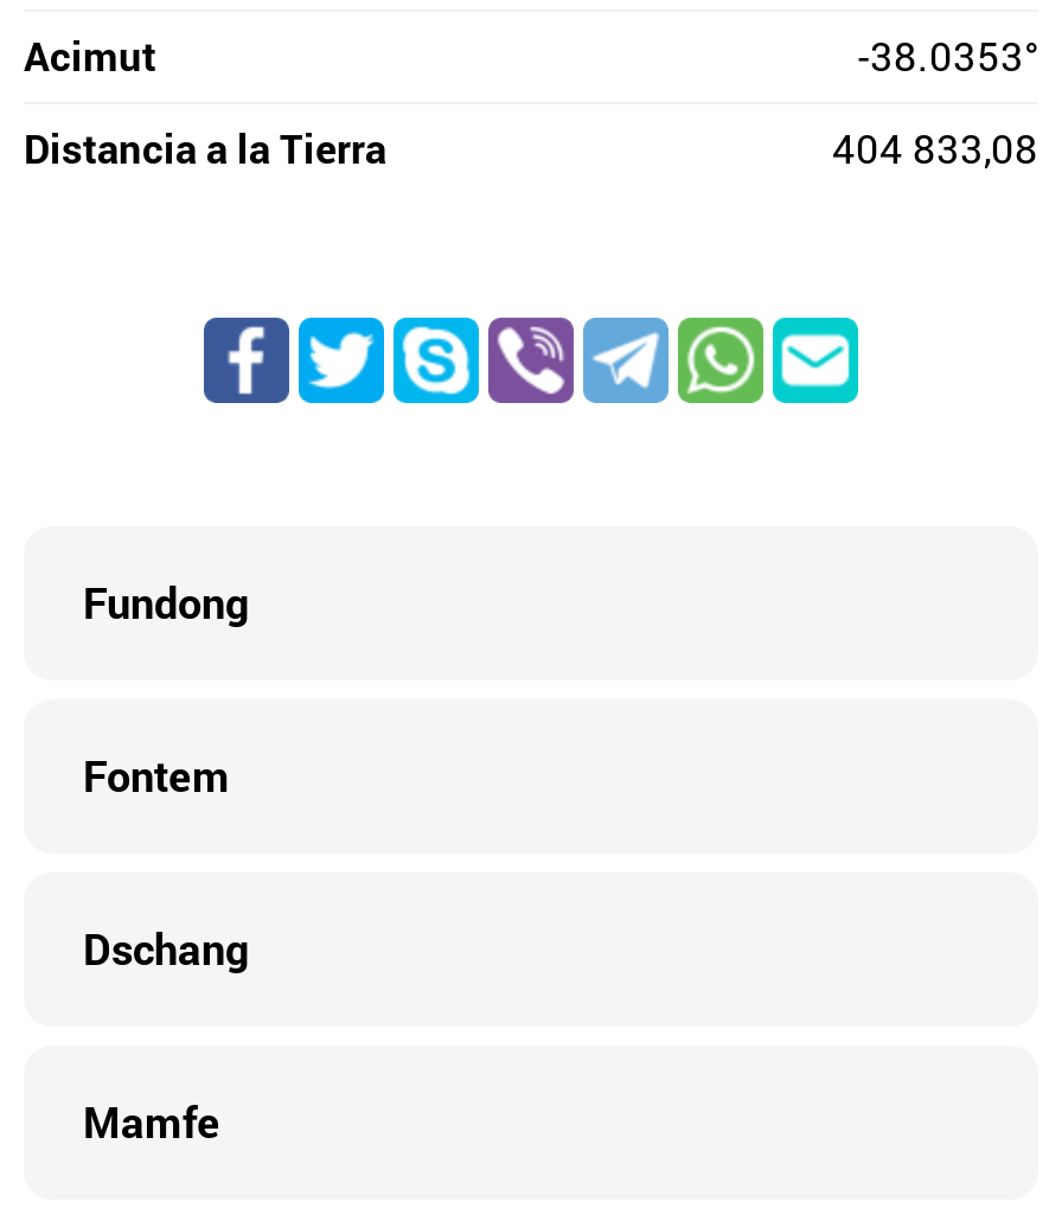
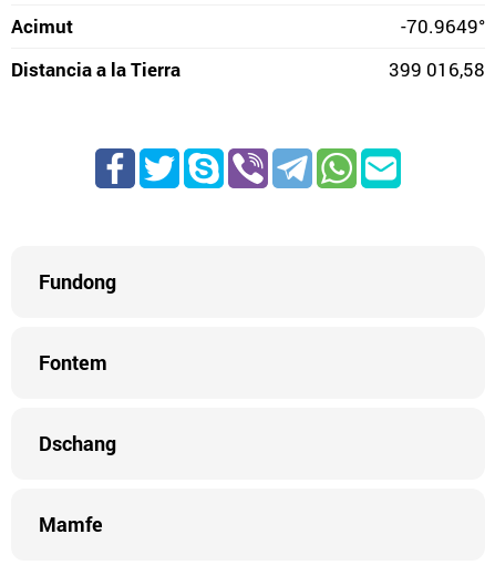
[858,28,1038,83] -38.0353° -> [401,13,485,39] -70.9649°
[832,121,1038,175] 404 833,08 -> [389,56,485,82] 399 016,58

